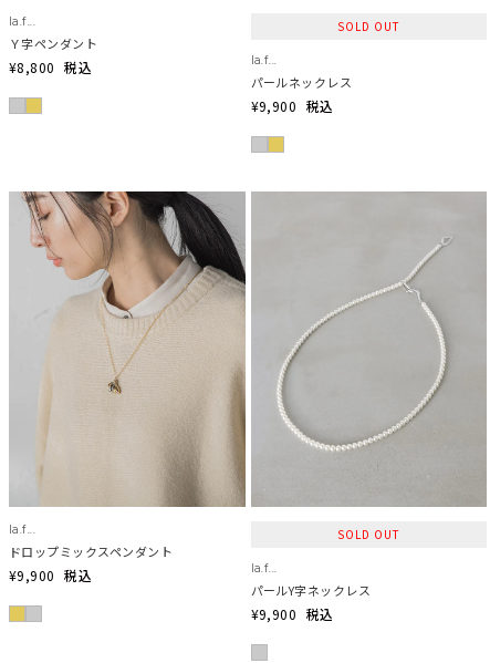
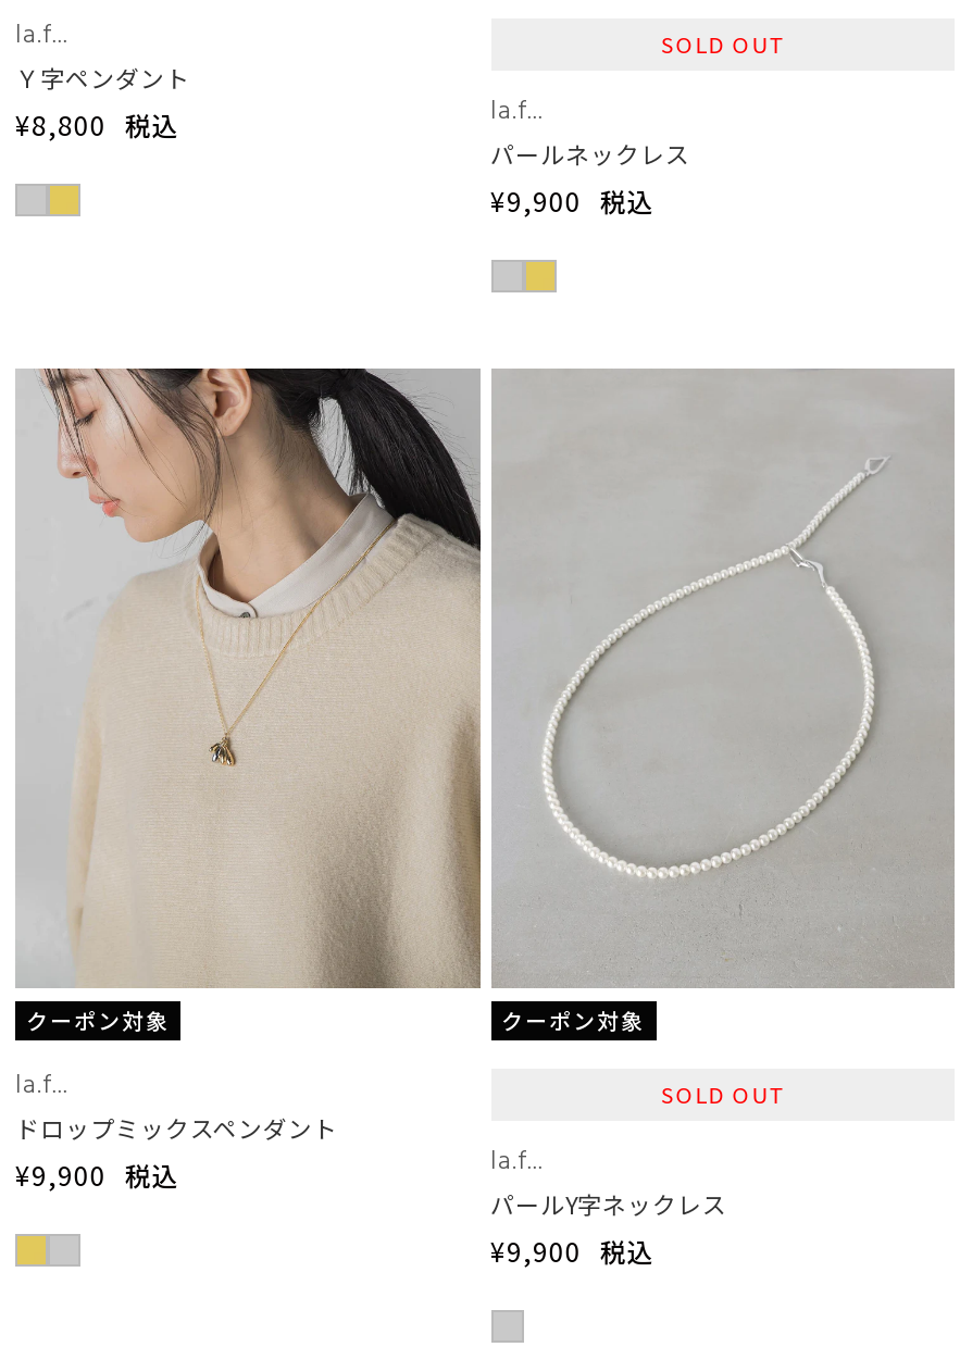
none -> [26,1003,170,1036] クーポン対象
none -> [501,1003,645,1036] クーポン対象

